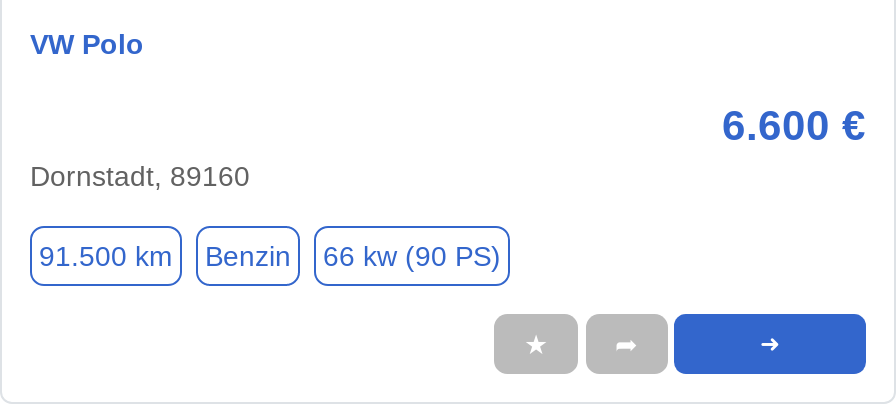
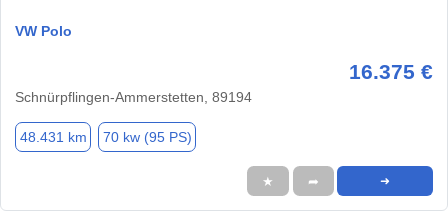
[30,103,866,193] 6.600 € | Dornstadt, 89160 -> [15,60,433,105] 16.375 € | Schnürpflingen-Ammerstetten, 89194
[39,240,501,272] 91.500 km | Benzin | 66 kw (90 PS) -> [19,129,191,145] 48.431 km | 70 kw (95 PS)

